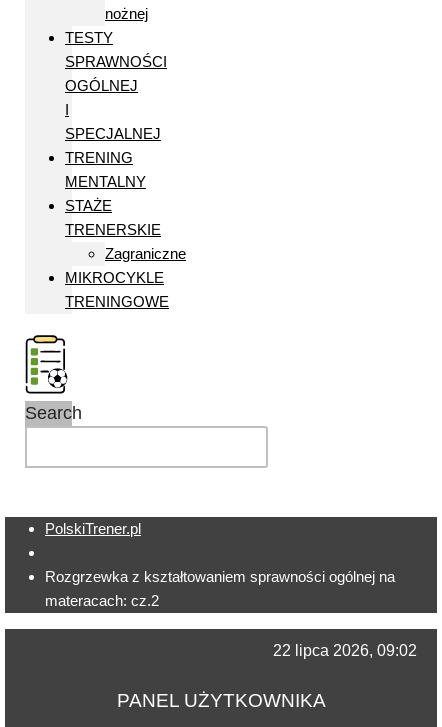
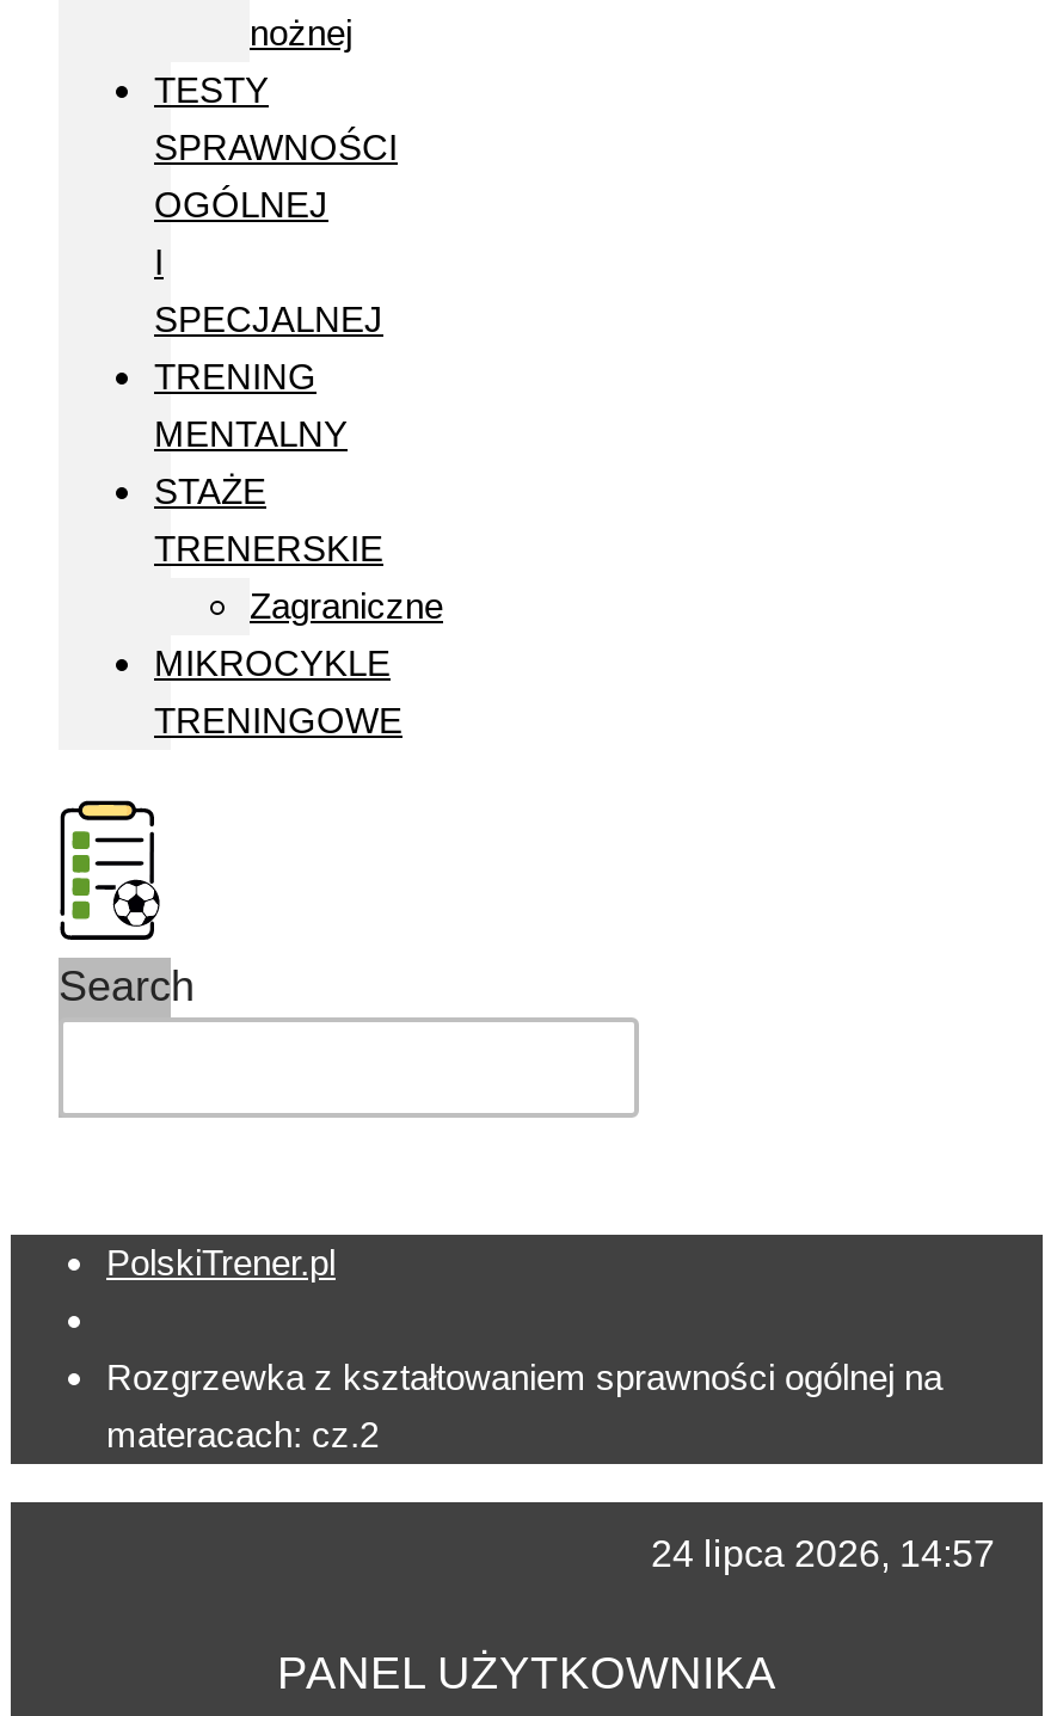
[273,642,417,659] 22 lipca 2026, 09:02 -> [651,1533,995,1574] 24 lipca 2026, 14:57

